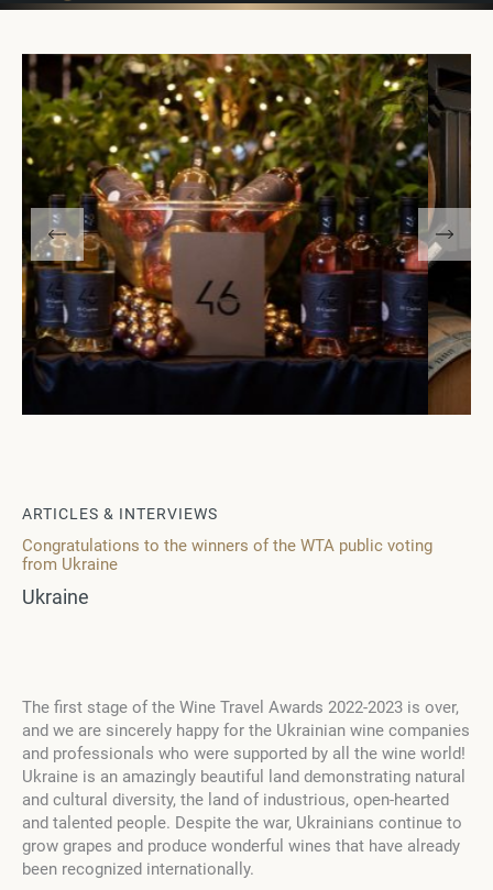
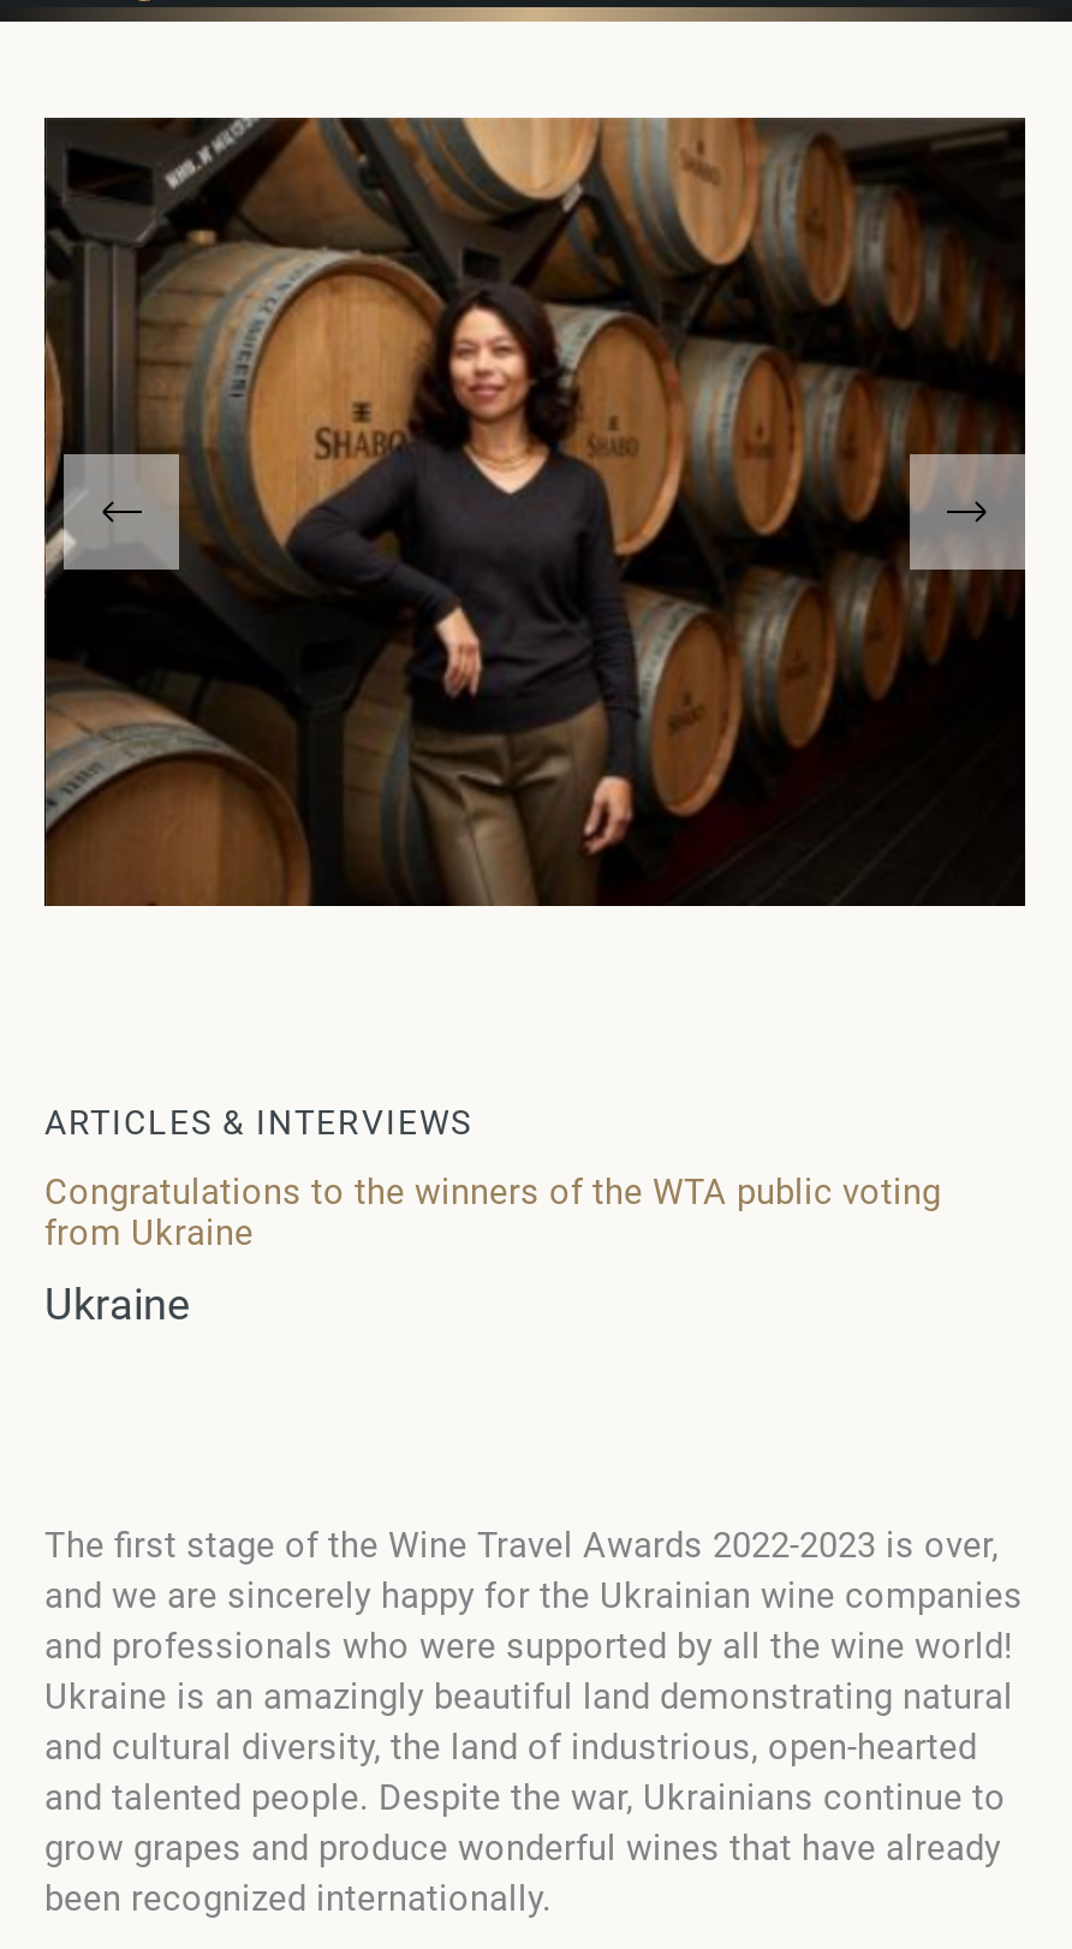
[21,53,472,416] [image] -> [42,115,1028,908] [image]

